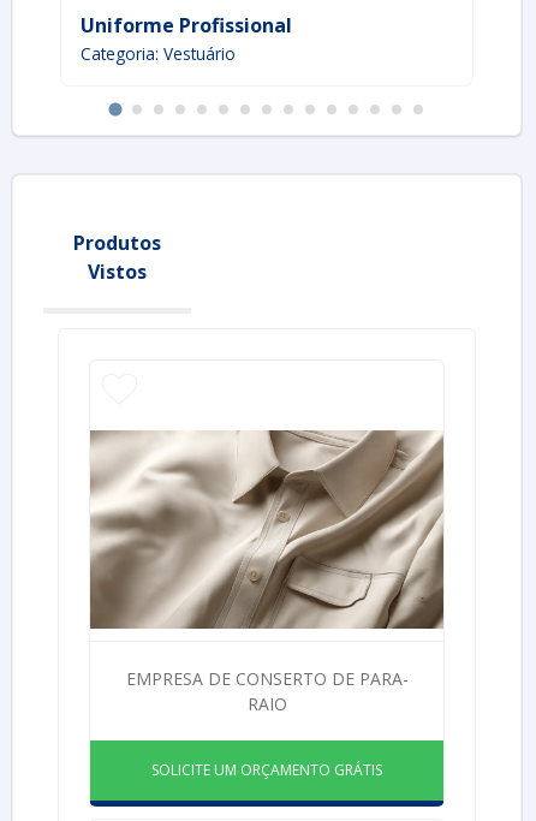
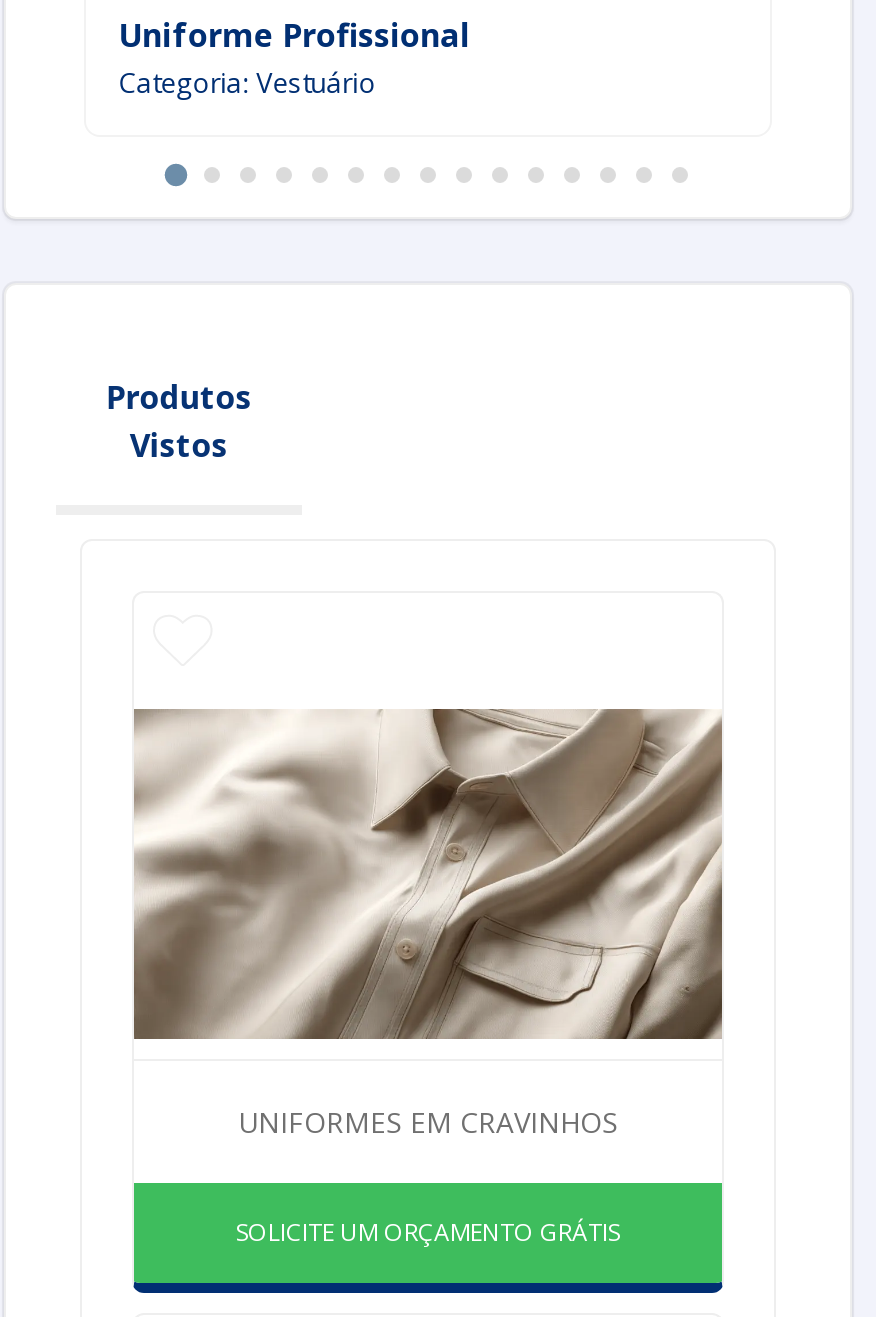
[126,667,408,715] EMPRESA DE CONSERTO DE PARA- | RAIO -> [238,1103,618,1141] UNIFORMES EM CRAVINHOS

